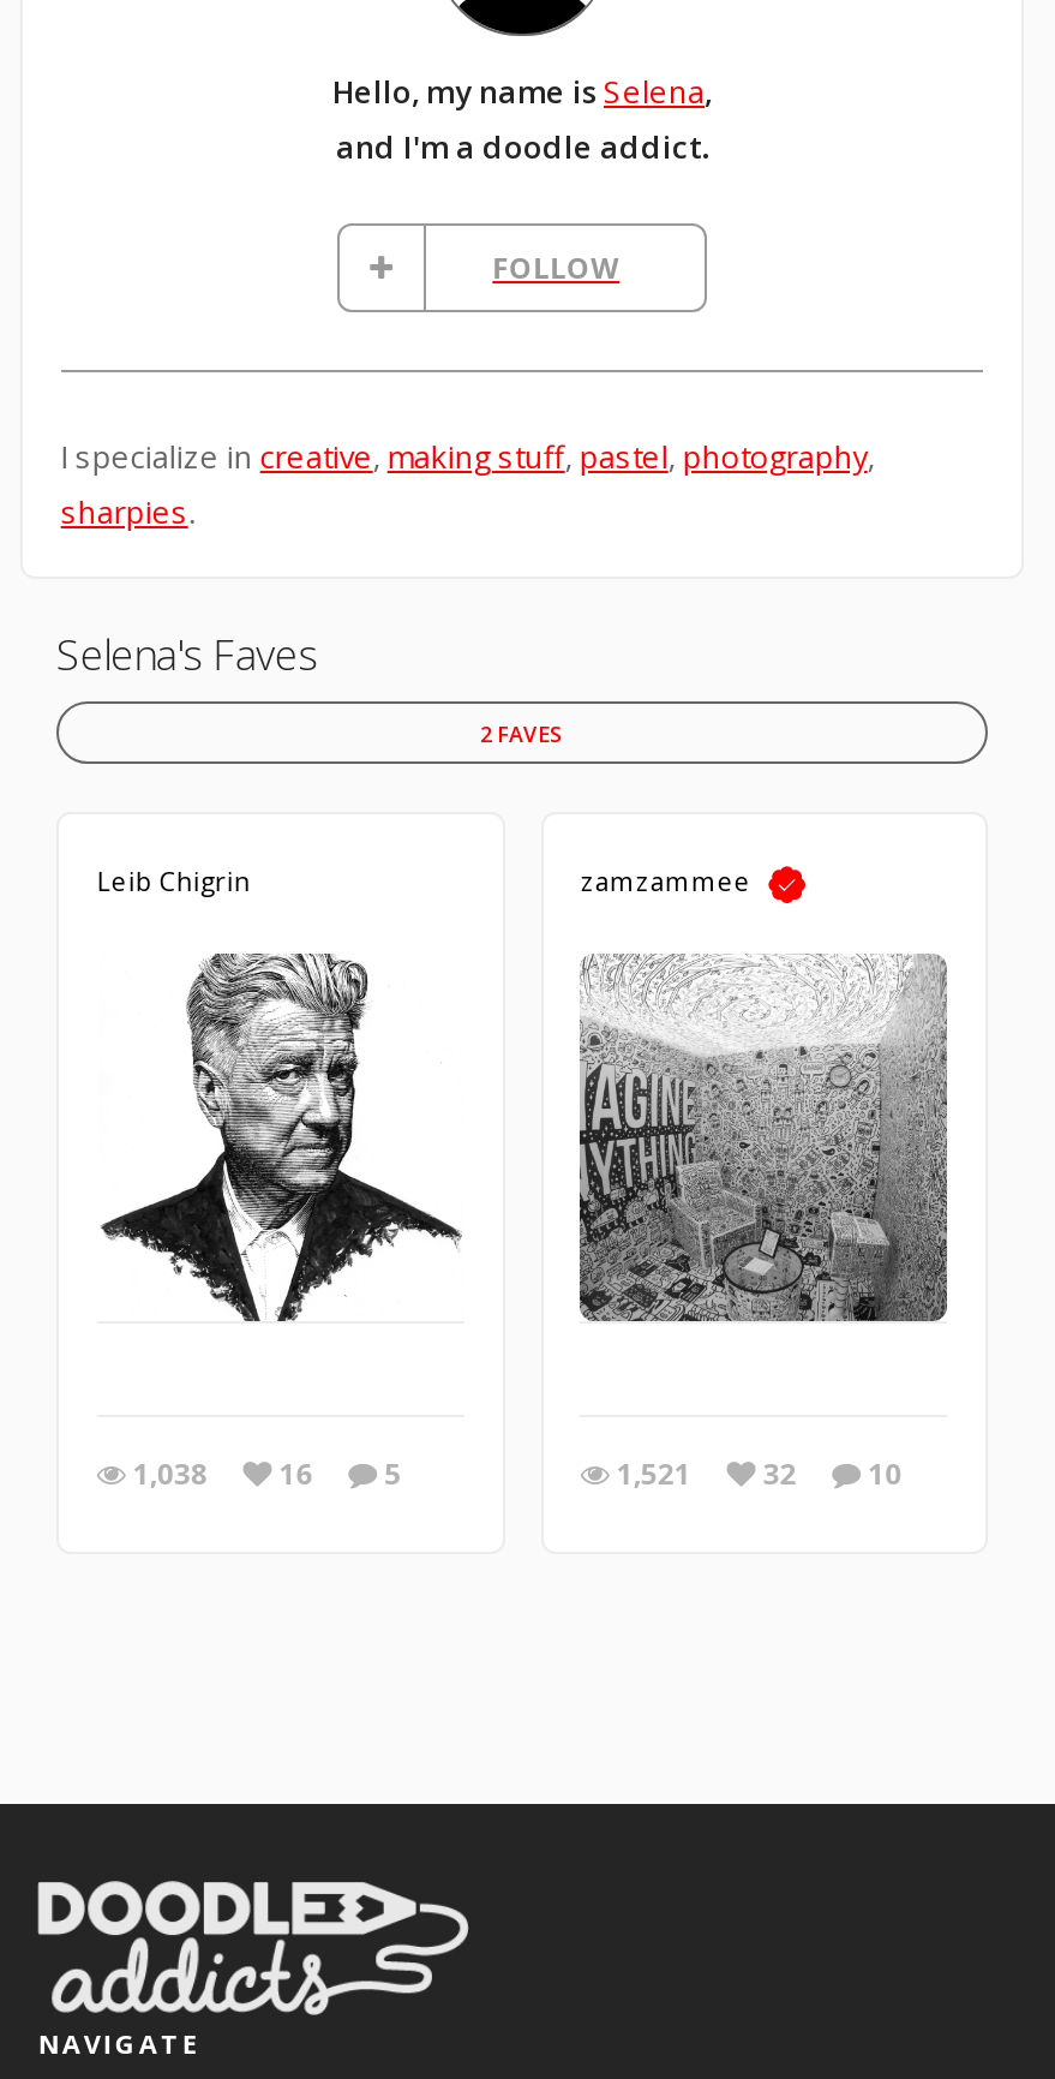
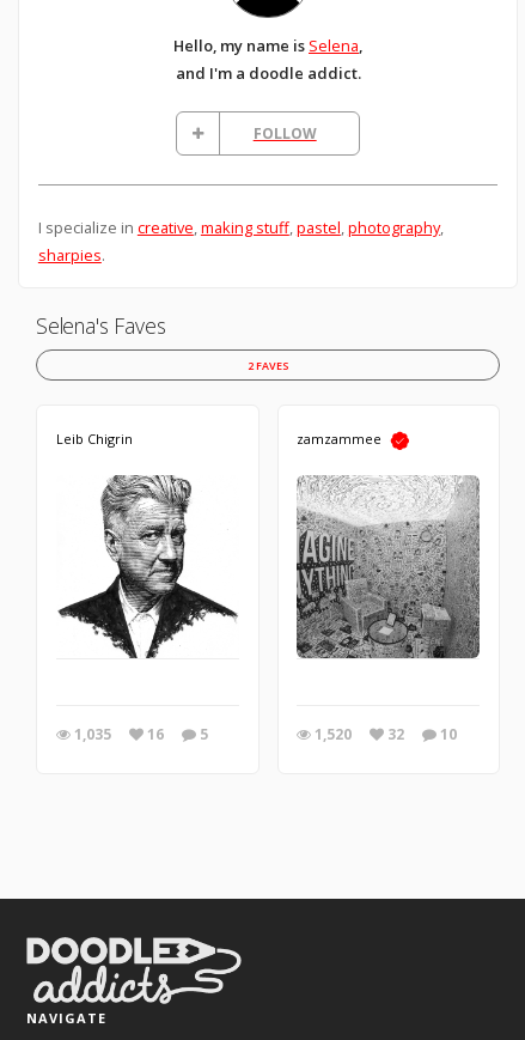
[126,1453,401,1493] 1,038 16 5 -> [70,724,208,744] 1,035 16 5
[609,1453,902,1493] 1,521 32 10 -> [311,724,457,744] 1,520 32 10

